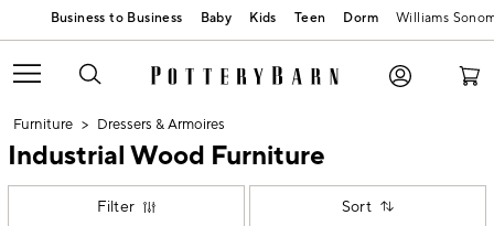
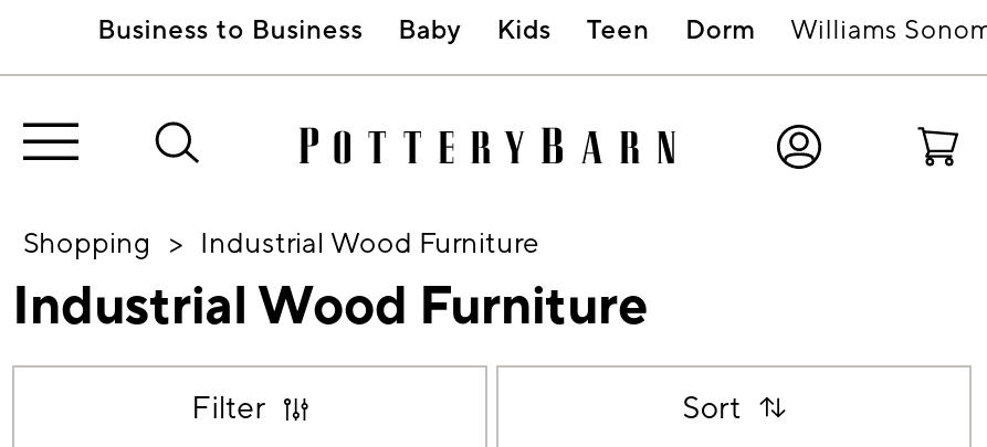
[13,116,225,134] Furniture | Dressers & Armoires -> [23,227,538,262] Shopping | Industrial Wood Furniture

